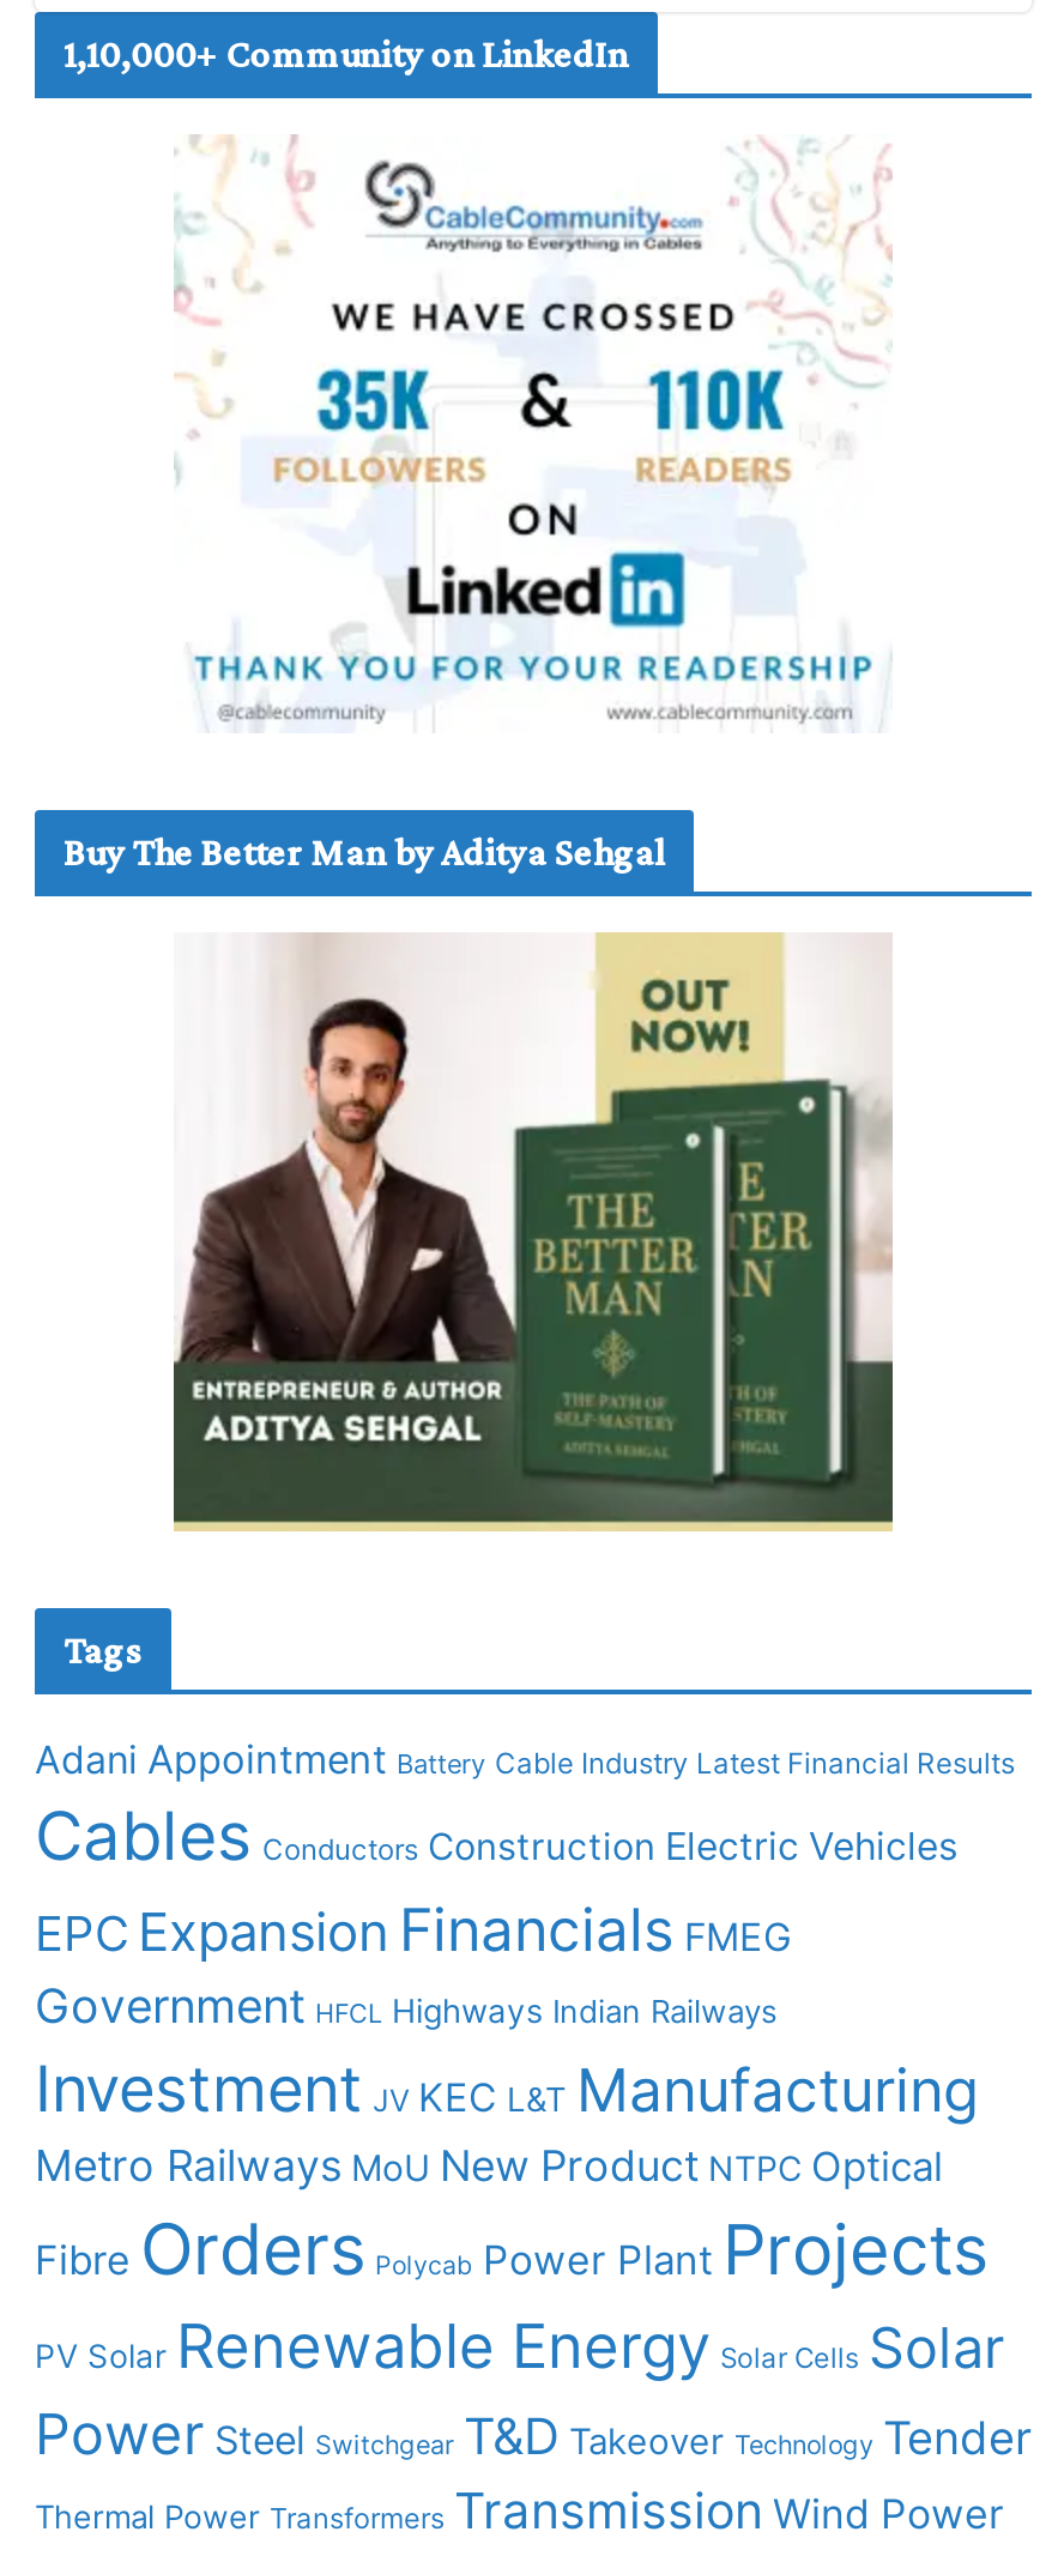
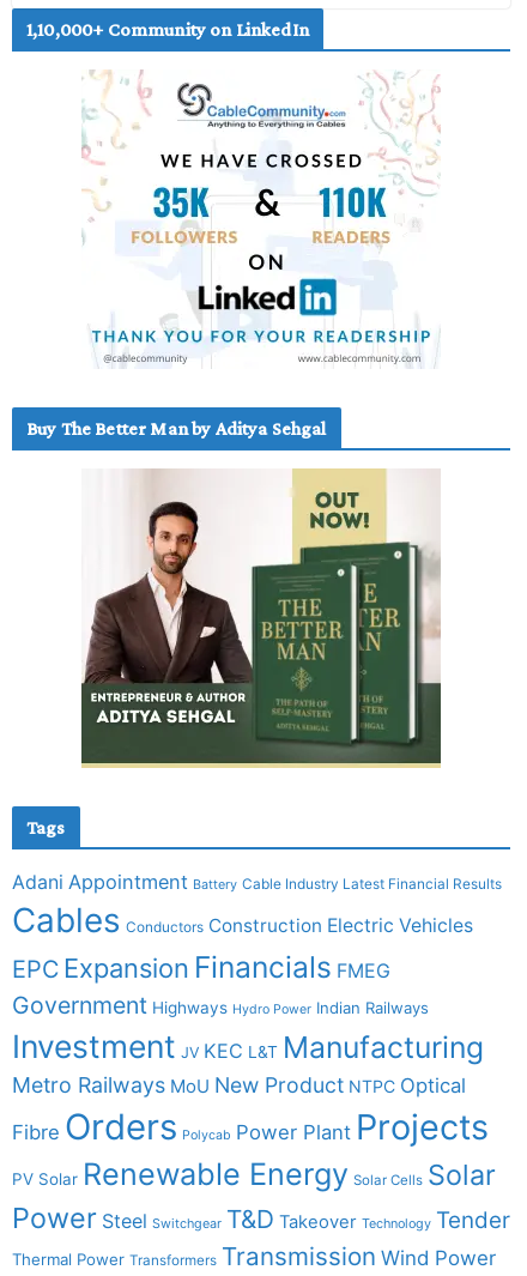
[35,1976,778,2034] Government HFCL Highways Indian Railways -> [12,990,429,1019] Government Highways Hydro Power Indian Railways

